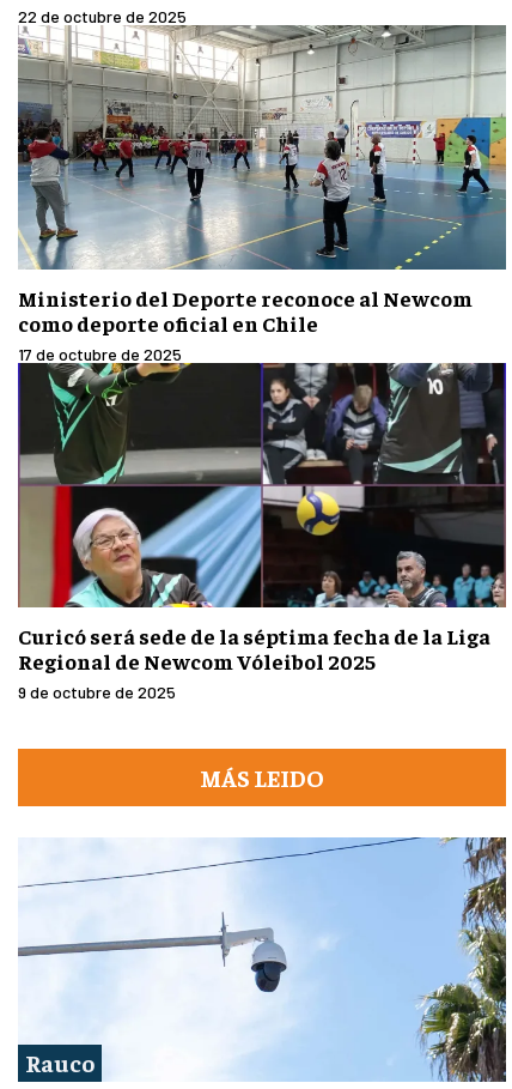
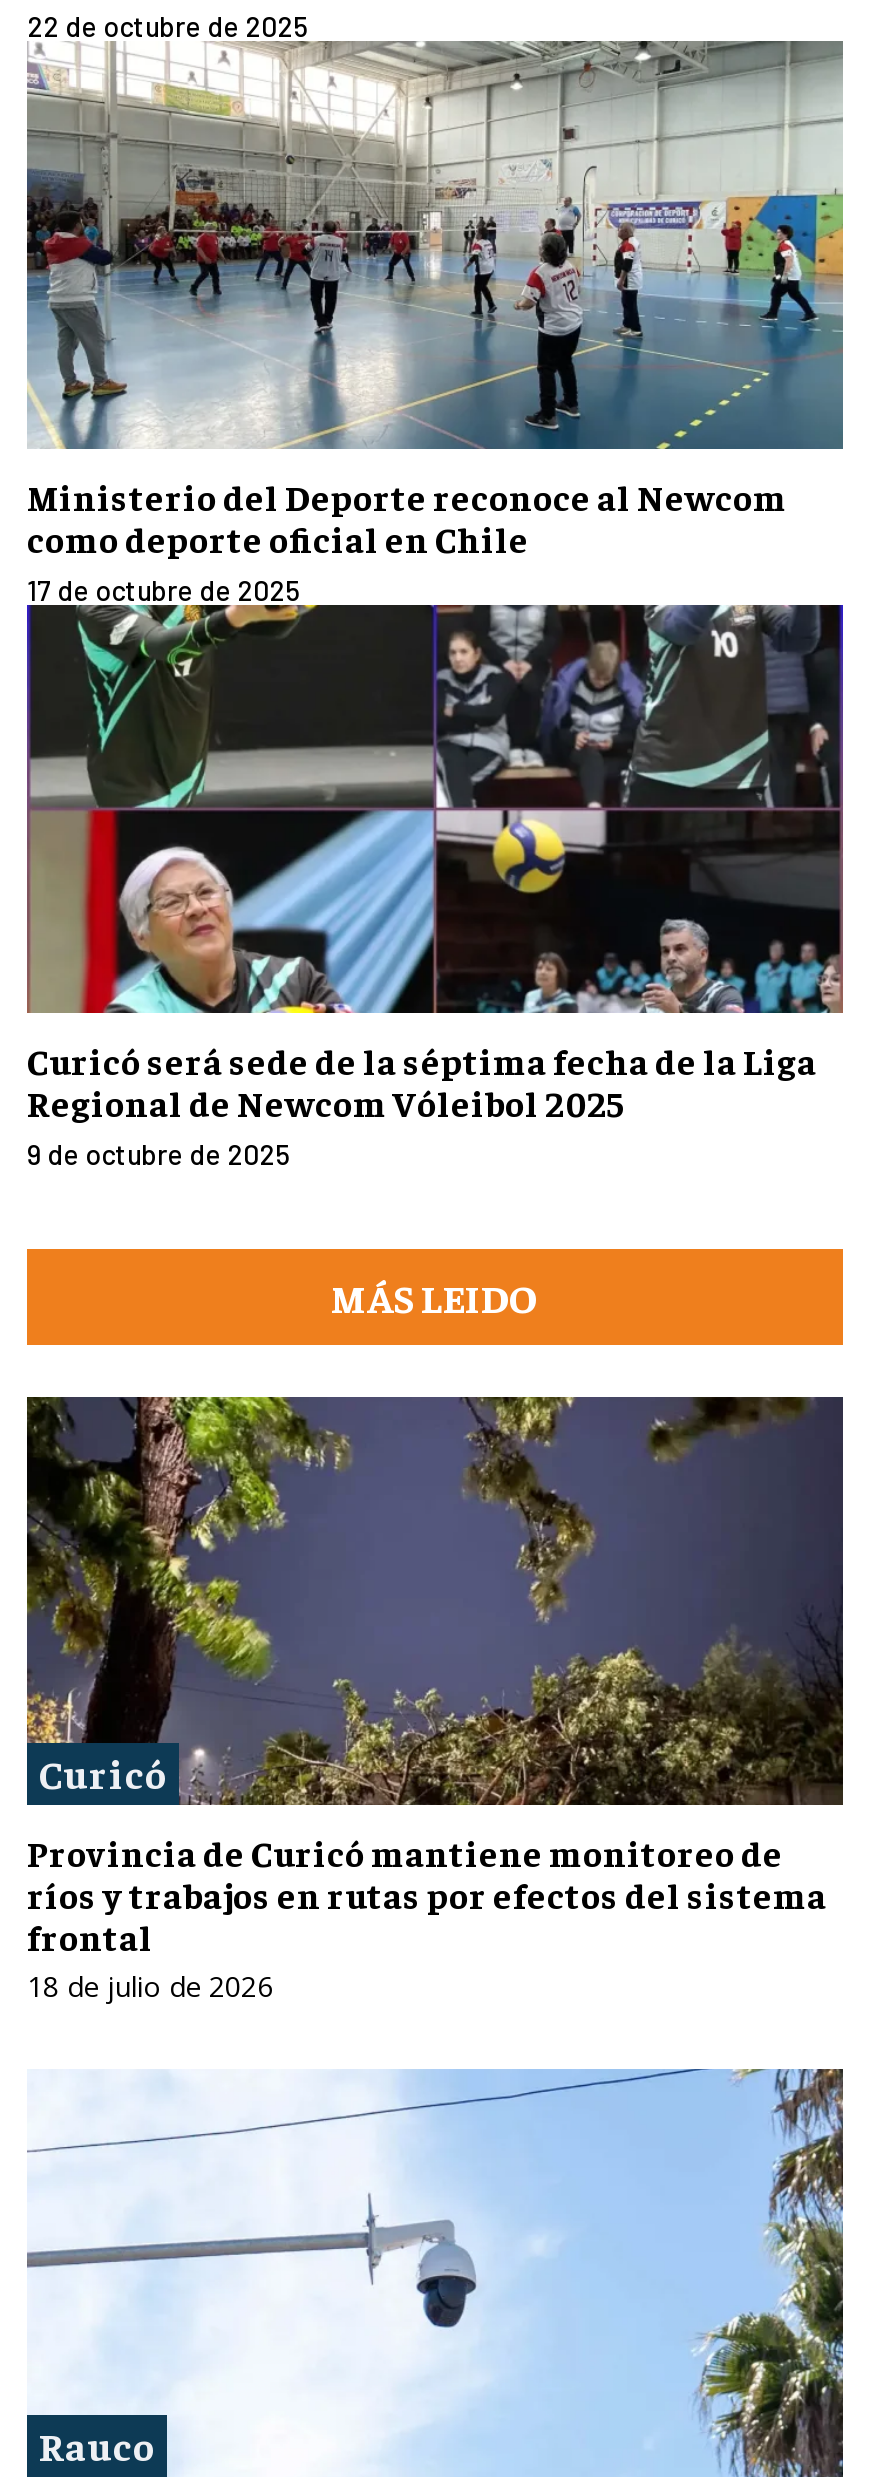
none -> [25,1395,845,2005] [image] | Curicó | Provincia de Curicó mantiene monitoreo de | ríos y trabajos en rutas por efectos del sistema | frontal | 18 de julio de 2026

